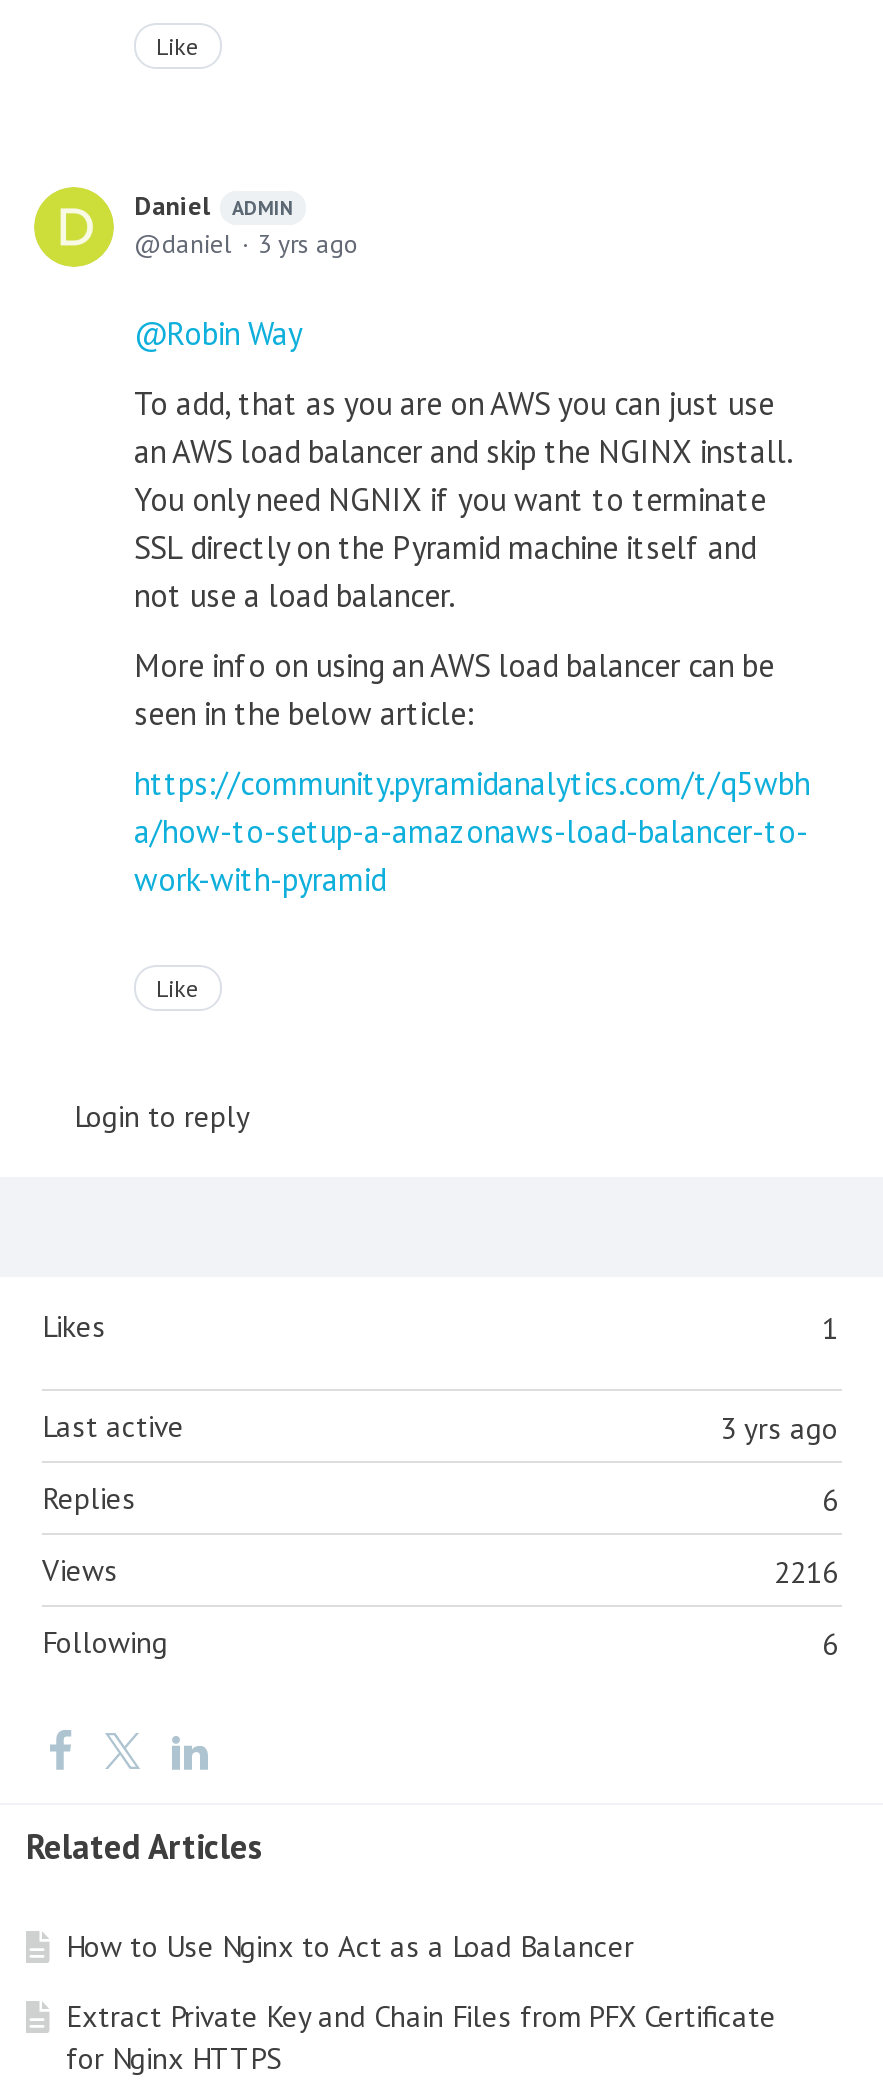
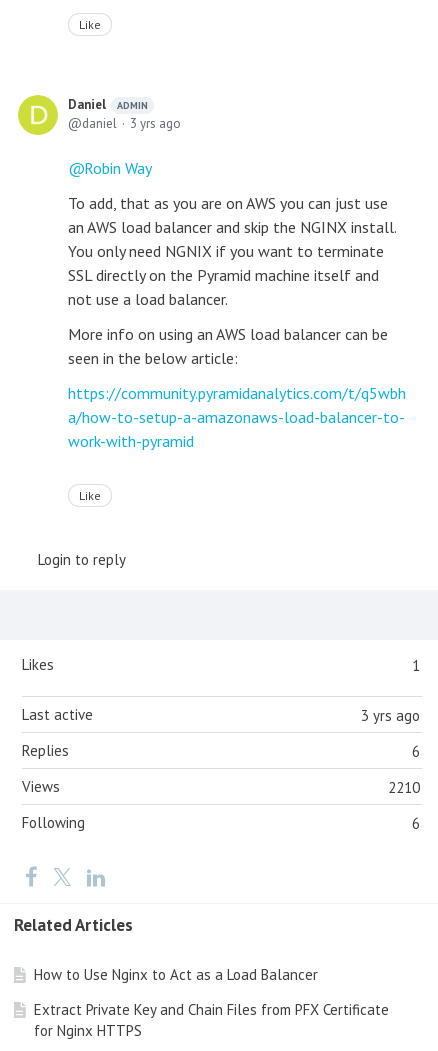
[774,1552,838,1590] 2216 -> [388,778,420,797] 2210

